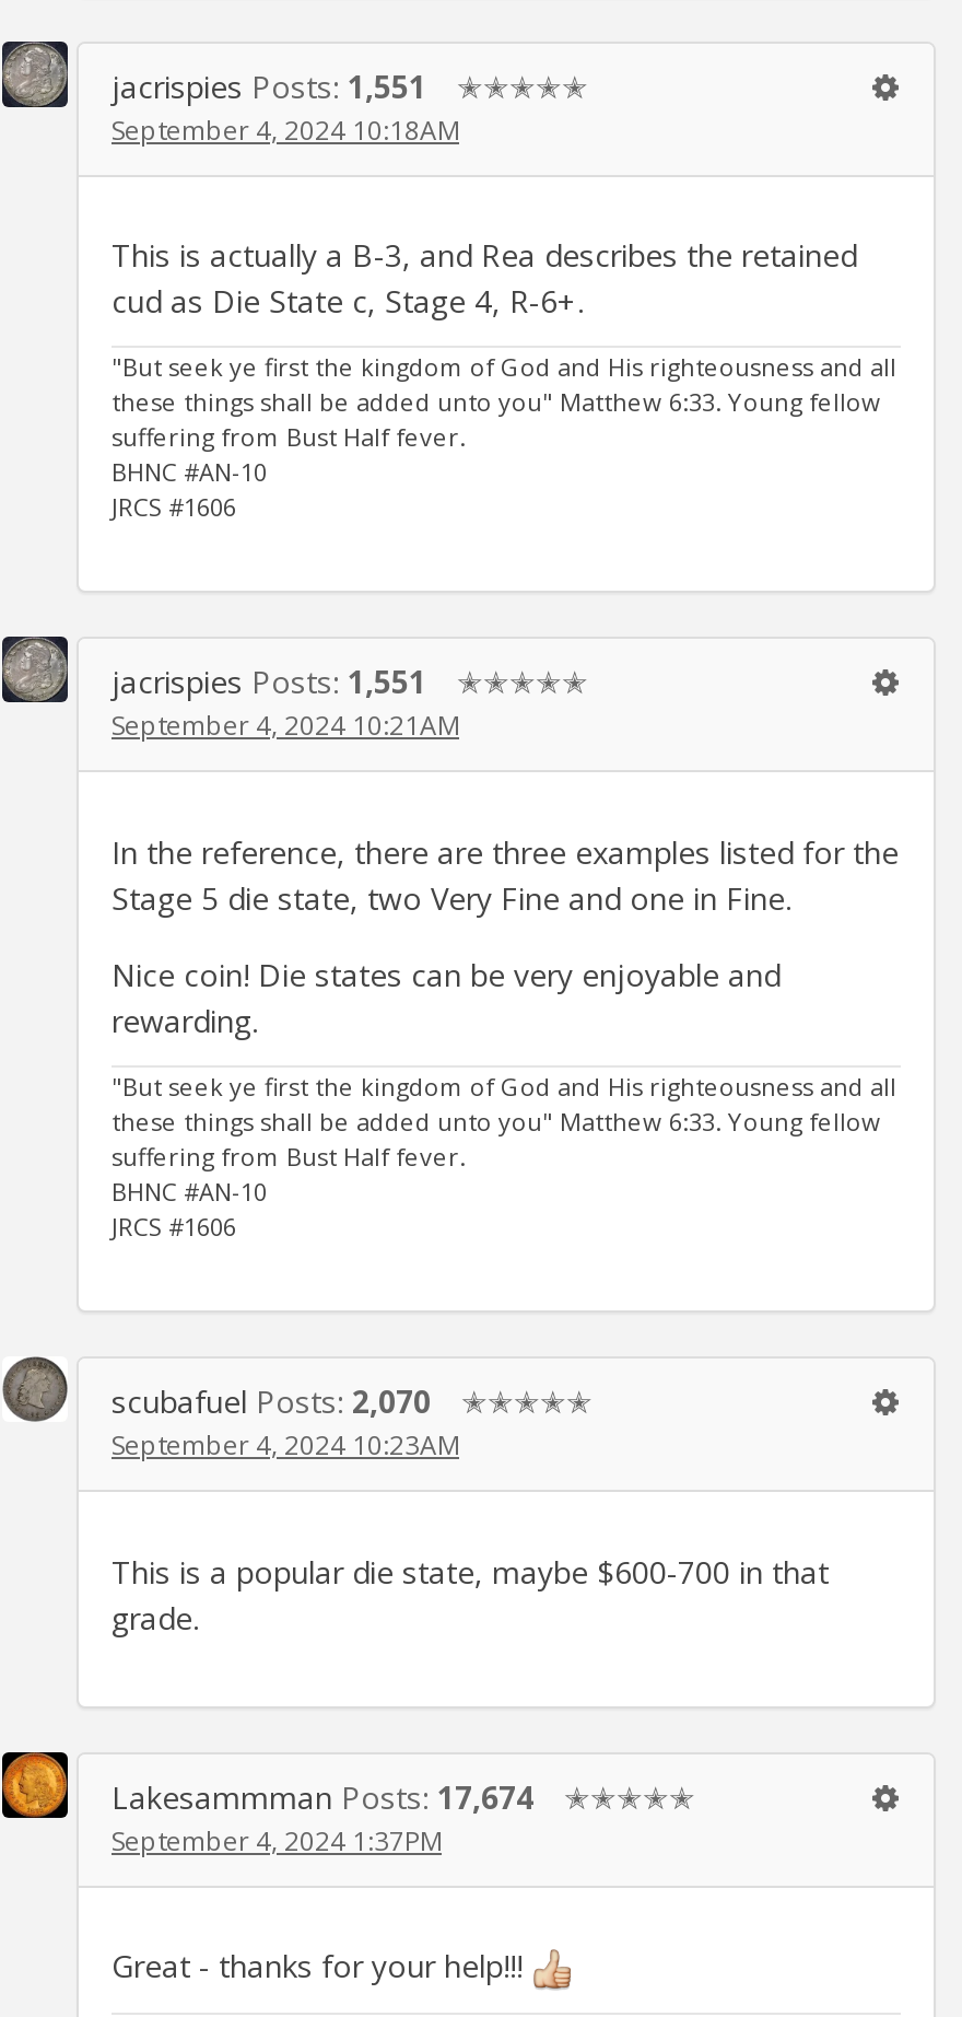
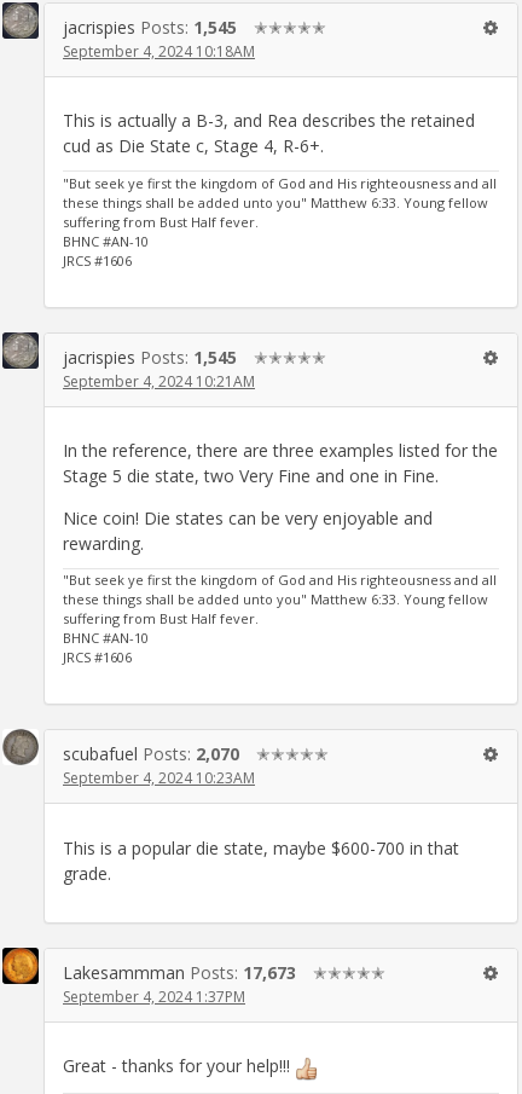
[112,65,426,107] jacrispies Posts: 1,551 -> [63,15,237,38] jacrispies Posts: 1,545
[112,662,426,704] jacrispies Posts: 1,551 -> [63,345,237,368] jacrispies Posts: 1,545
[112,1776,533,1817] Lakesammman Posts: 17,674 -> [63,961,296,984] Lakesammman Posts: 17,673

